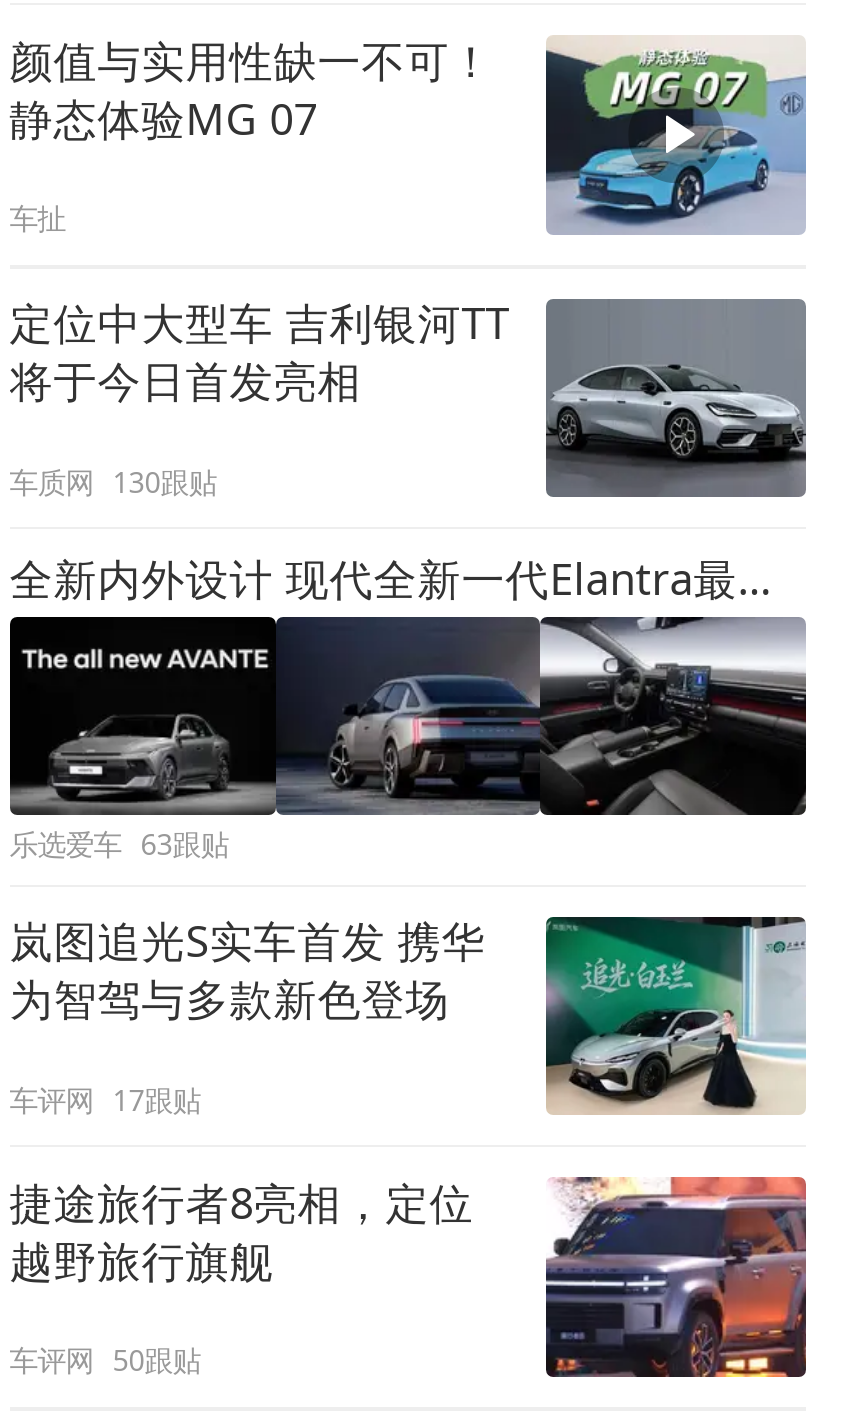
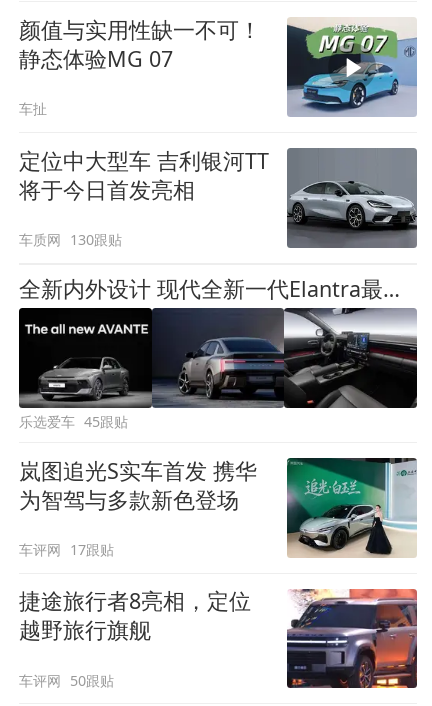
[9,825,229,863] 乐选爱车 63跟贴 -> [19,412,128,431] 乐选爱车 45跟贴

